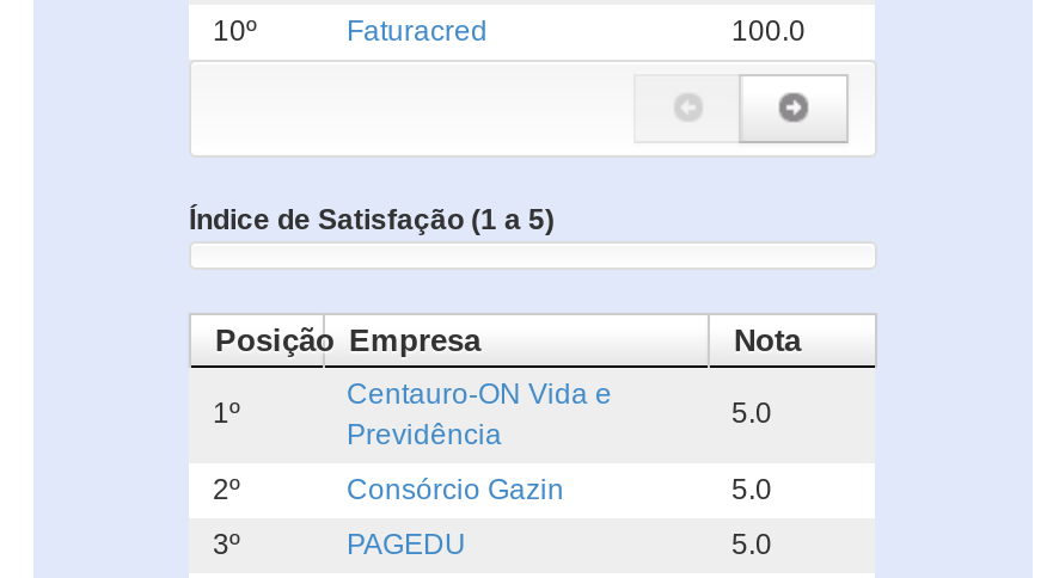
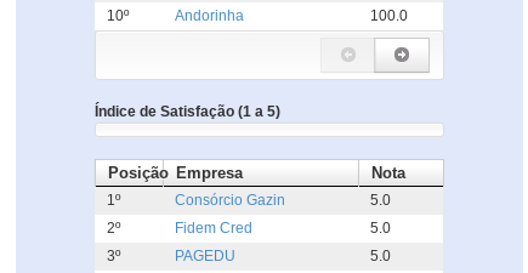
[347,15,488,48] Faturacred -> [175,8,244,25] Andorinha
[347,378,612,452] Centauro-ON Vida e | Previdência -> none
moved [347,474,564,507] -> [175,192,285,209]: Consórcio Gazin
none -> [175,220,252,237] Fidem Cred

